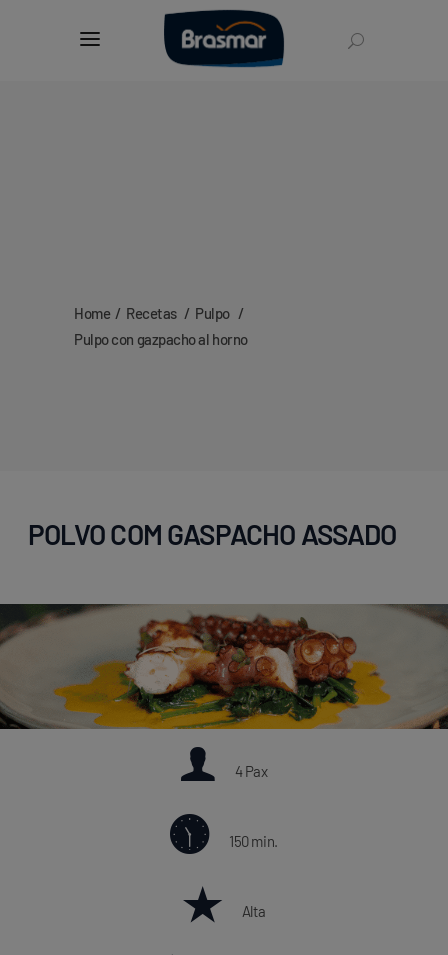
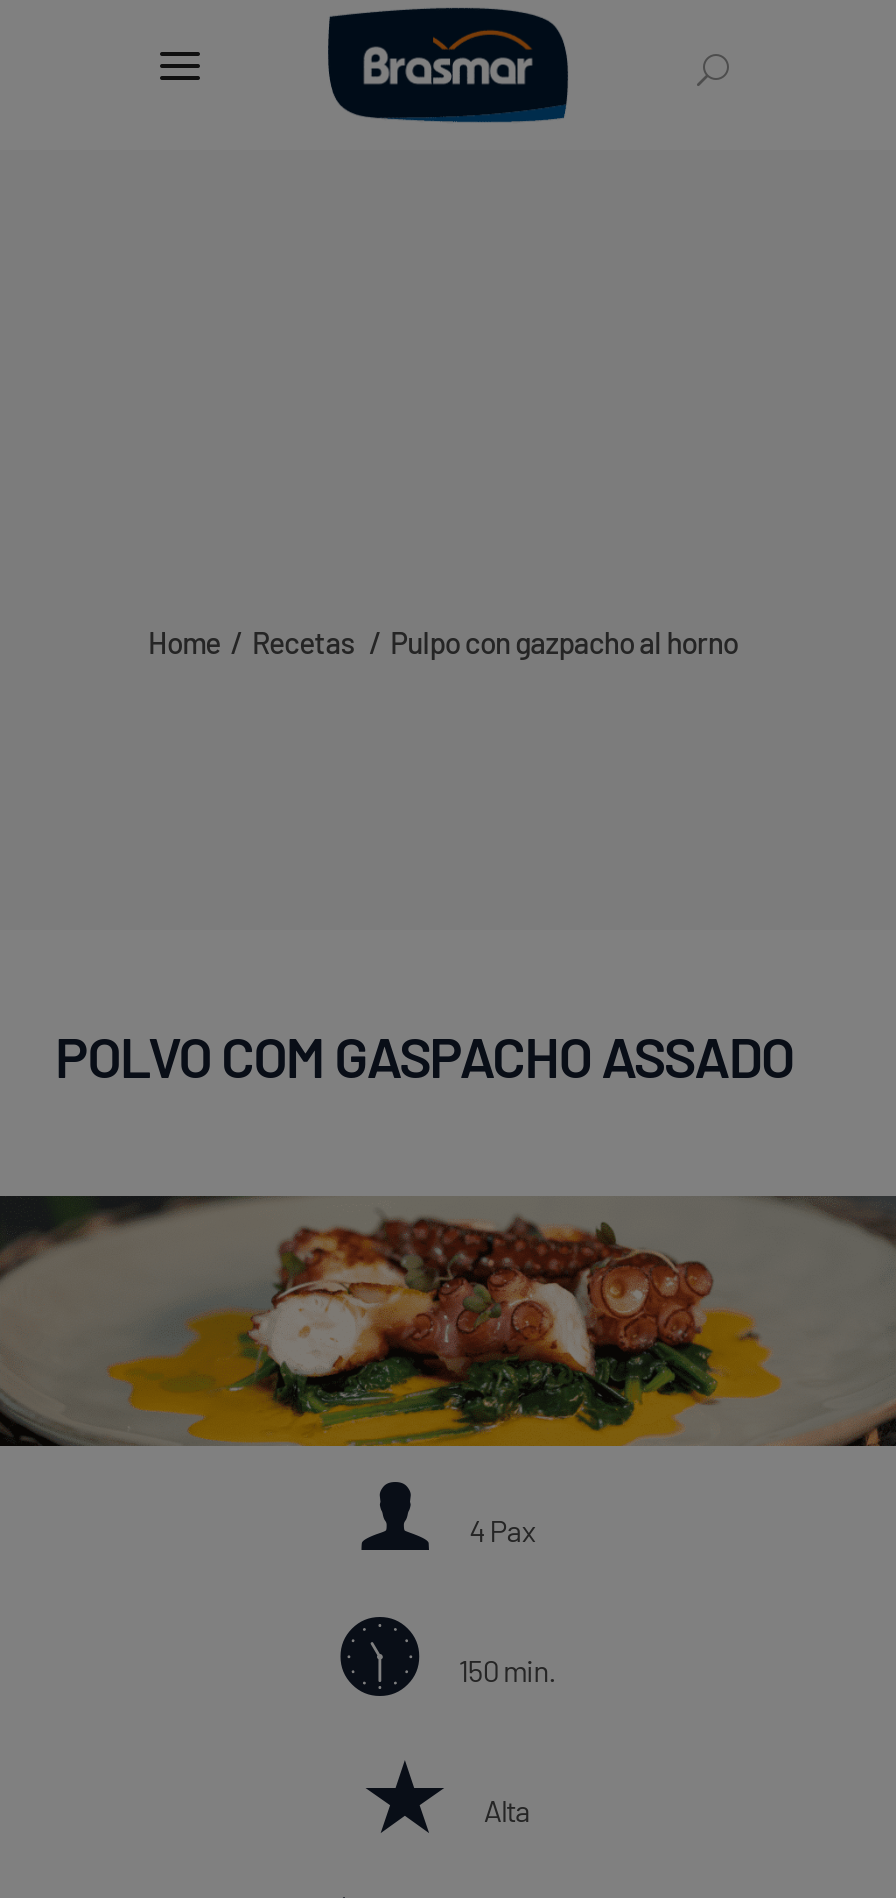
[74,304,248,348] Home / Recetas / Pulpo / | Pulpo con gazpacho al horno -> [148,623,738,659] Home / Recetas / Pulpo con gazpacho al horno

